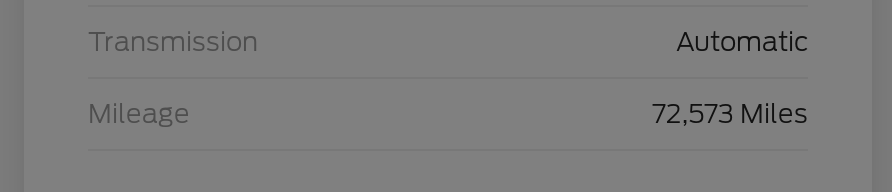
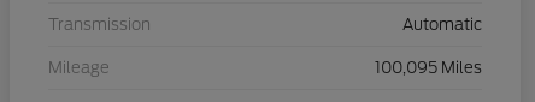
[652,99,808,129] 72,573 Miles -> [375,59,482,77] 100,095 Miles

